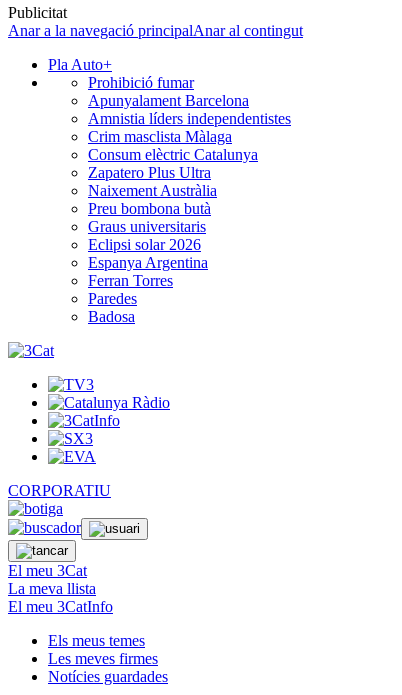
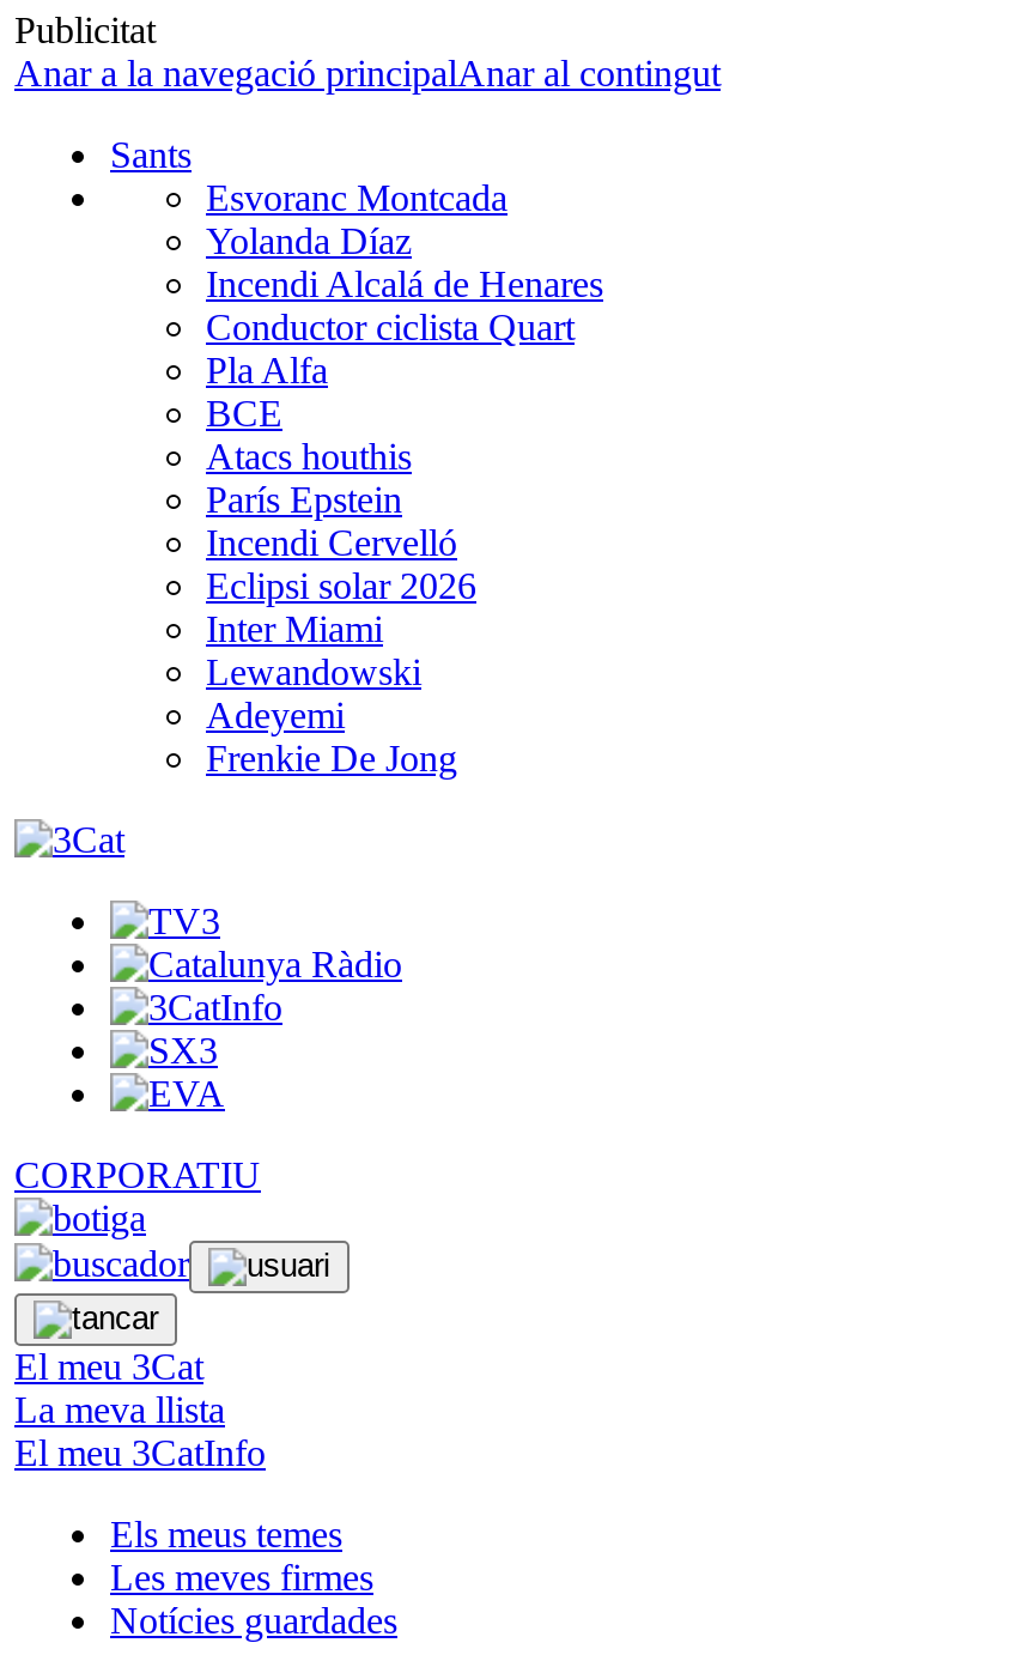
[48,56,291,235] Pla Auto+ | Prohibició fumar | Apunyalament Barcelona | Amnistia líders independentistes | Crim masclista Màlaga | Consum elèctric Catalunya | Zapatero Plus Ultra | Naixement Austràlia | Preu bombona butà | Graus universitaris -> [110,134,603,563] Sants | Esvoranc Montcada | Yolanda Díaz | Incendi Alcalá de Henares | Conductor ciclista Quart | Pla Alfa | BCE | Atacs houthis | París Epstein | Incendi Cervelló
[88,254,208,325] Espanya Argentina | Ferran Torres | Paredes | Badosa -> [206,608,457,778] Inter Miami | Lewandowski | Adeyemi | Frenkie De Jong

